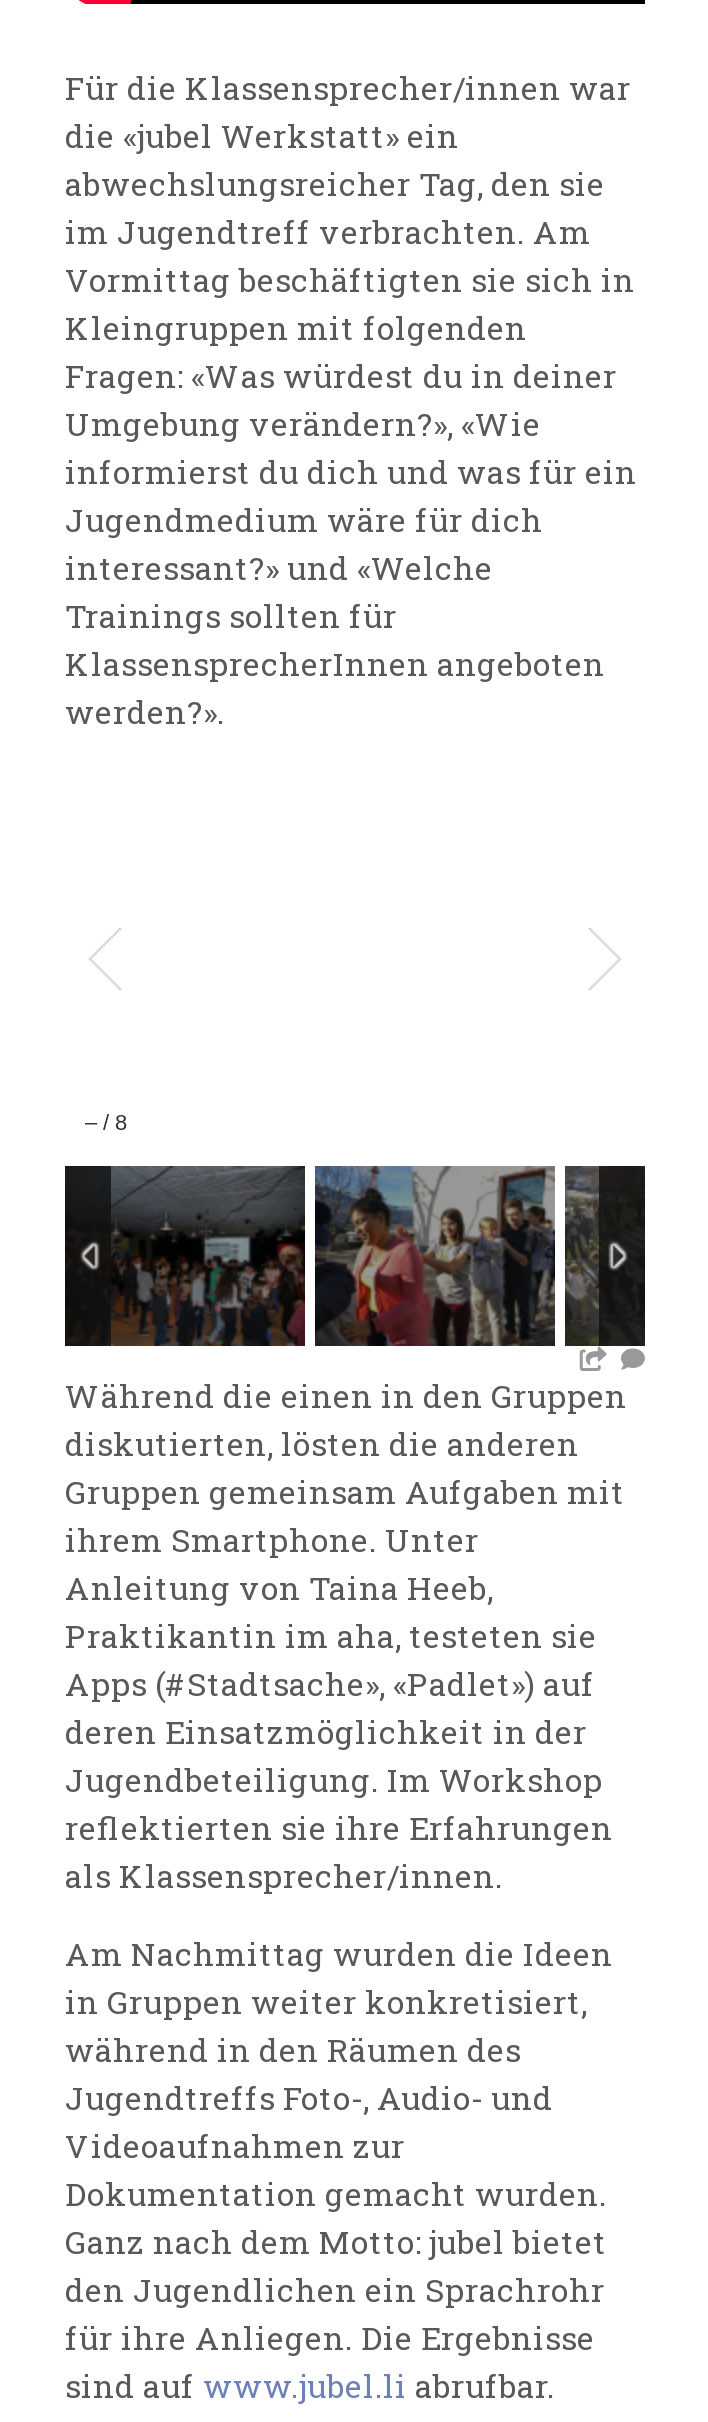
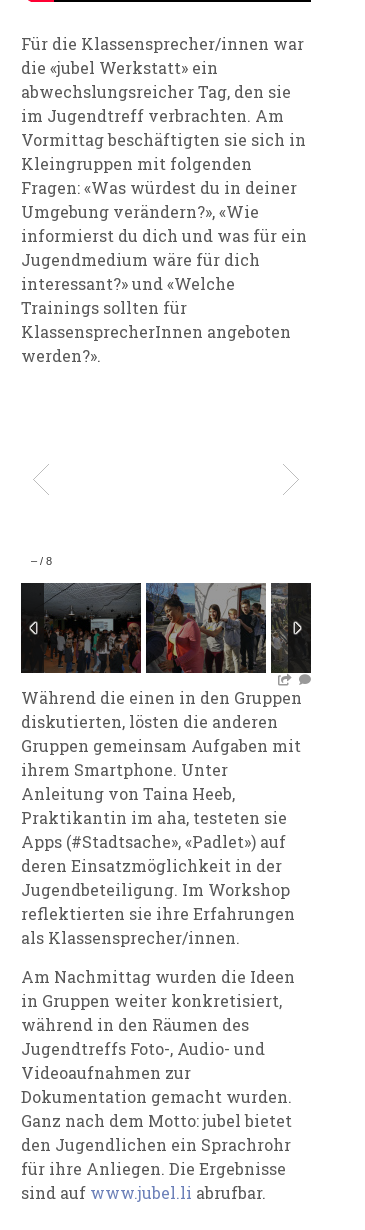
[85,1110,127,1134] 1 / 8 -> [31,555,52,567] – / 8

